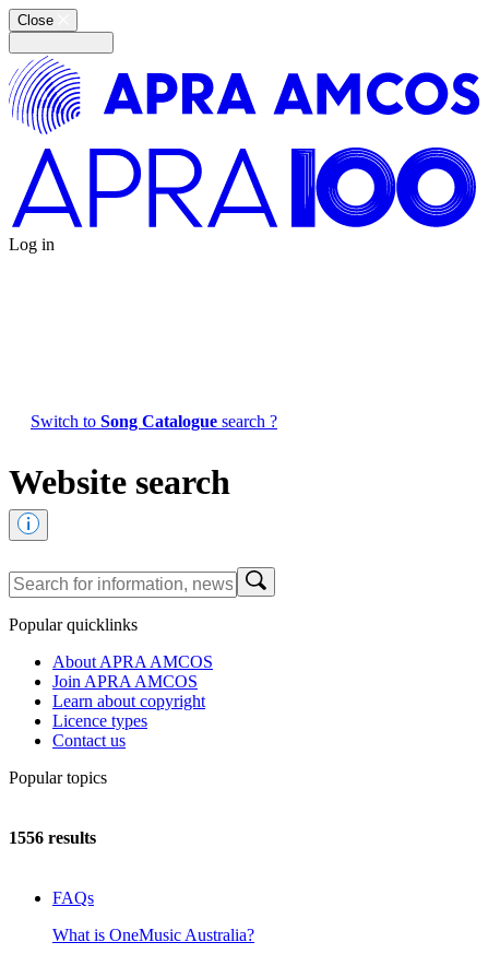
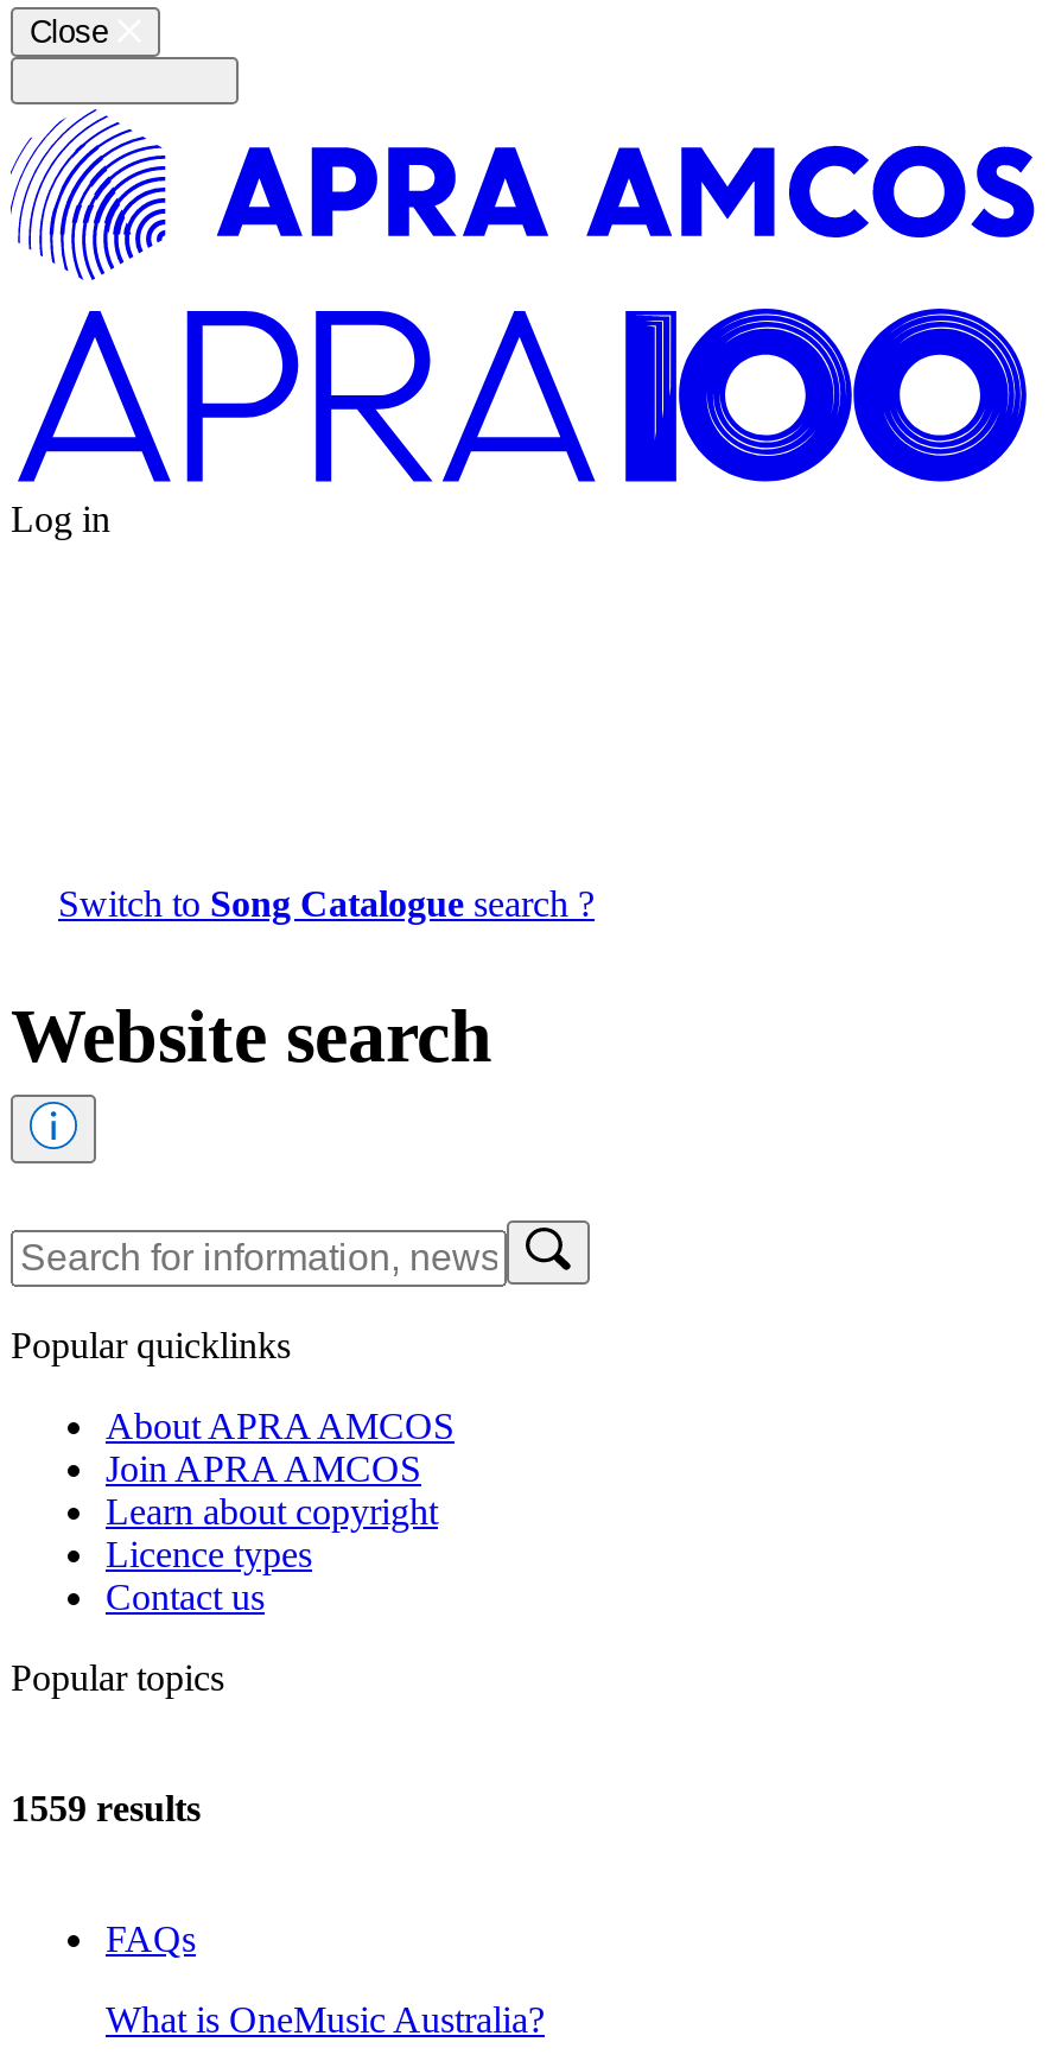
[9,829,96,847] 1556 results -> [11,1788,201,1829] 1559 results

